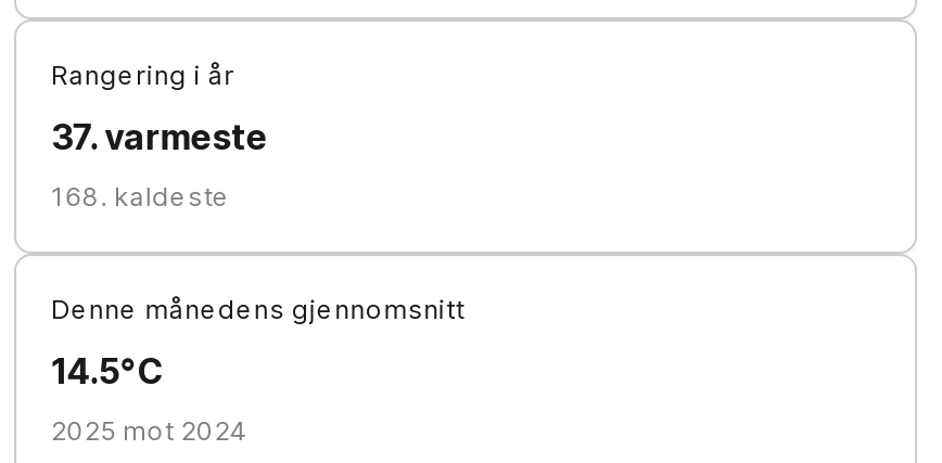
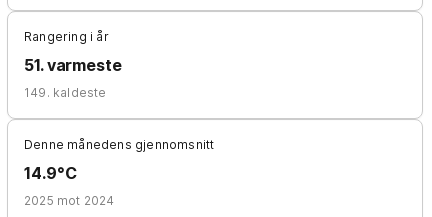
[51,115,268,158] 37. varmeste -> [24,55,122,75] 51. varmeste
[51,180,230,213] 168. kaldeste -> [24,85,107,100] 149. kaldeste
[51,349,163,393] 14.5°C -> [24,163,76,183] 14.9°C

